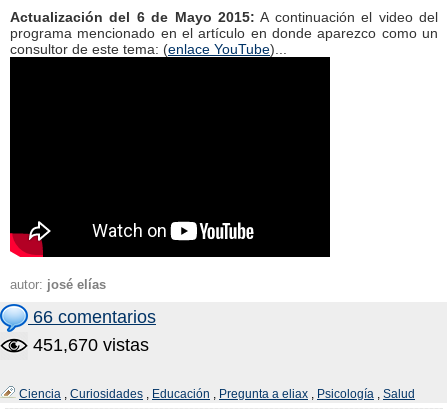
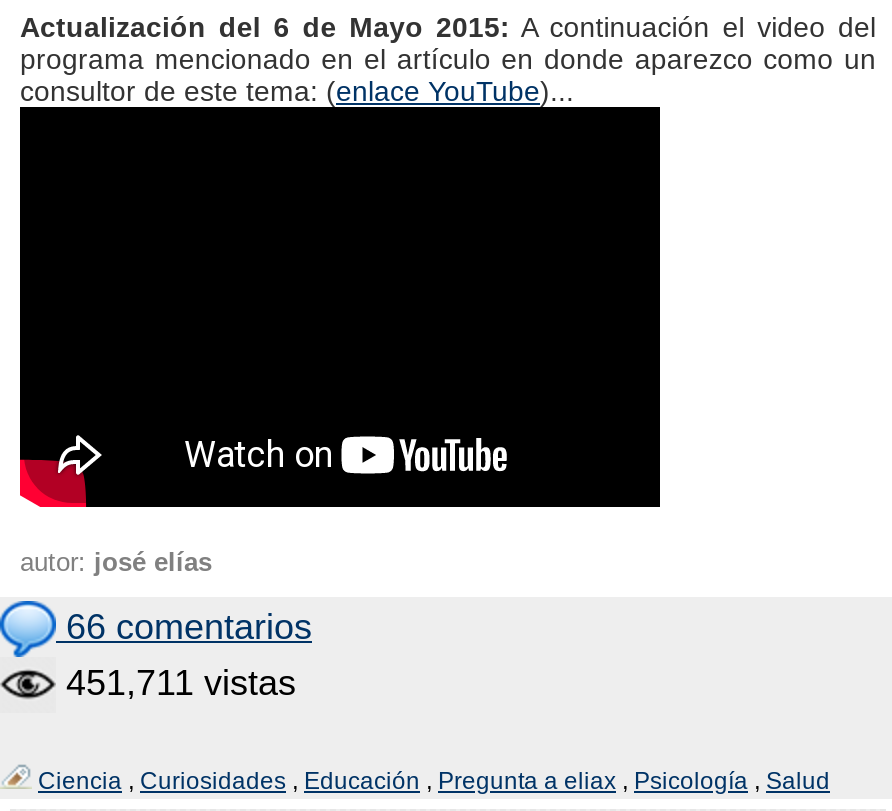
[28,335,149,355] 451,670 vistas -> [56,663,296,703] 451,711 vistas

